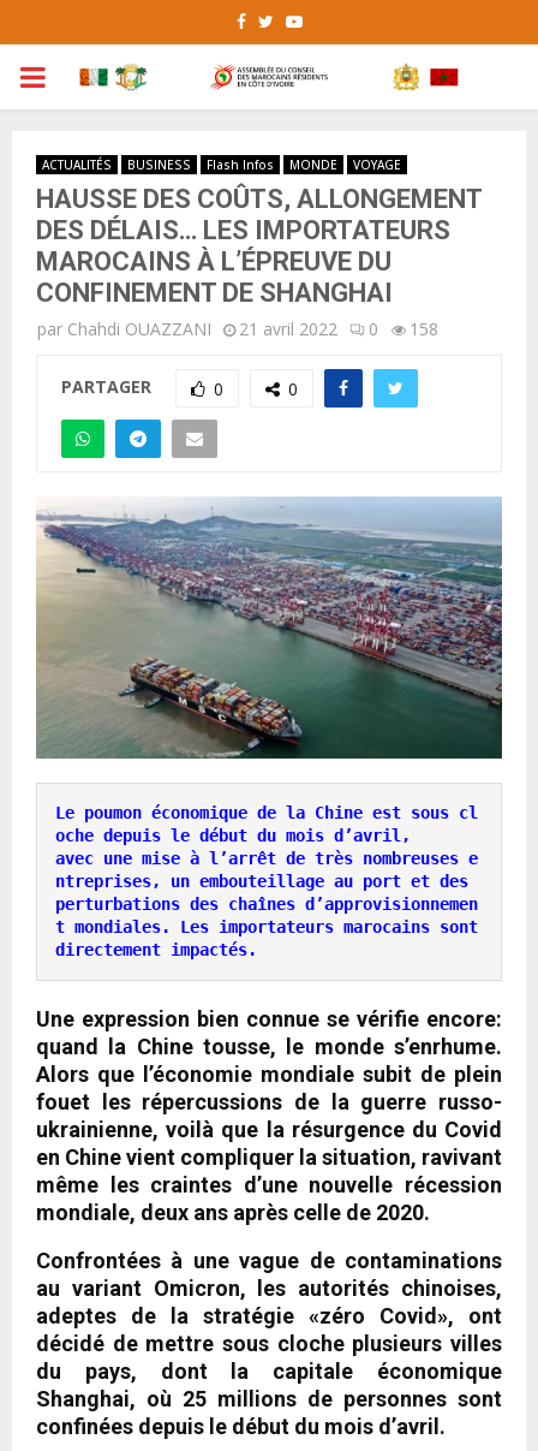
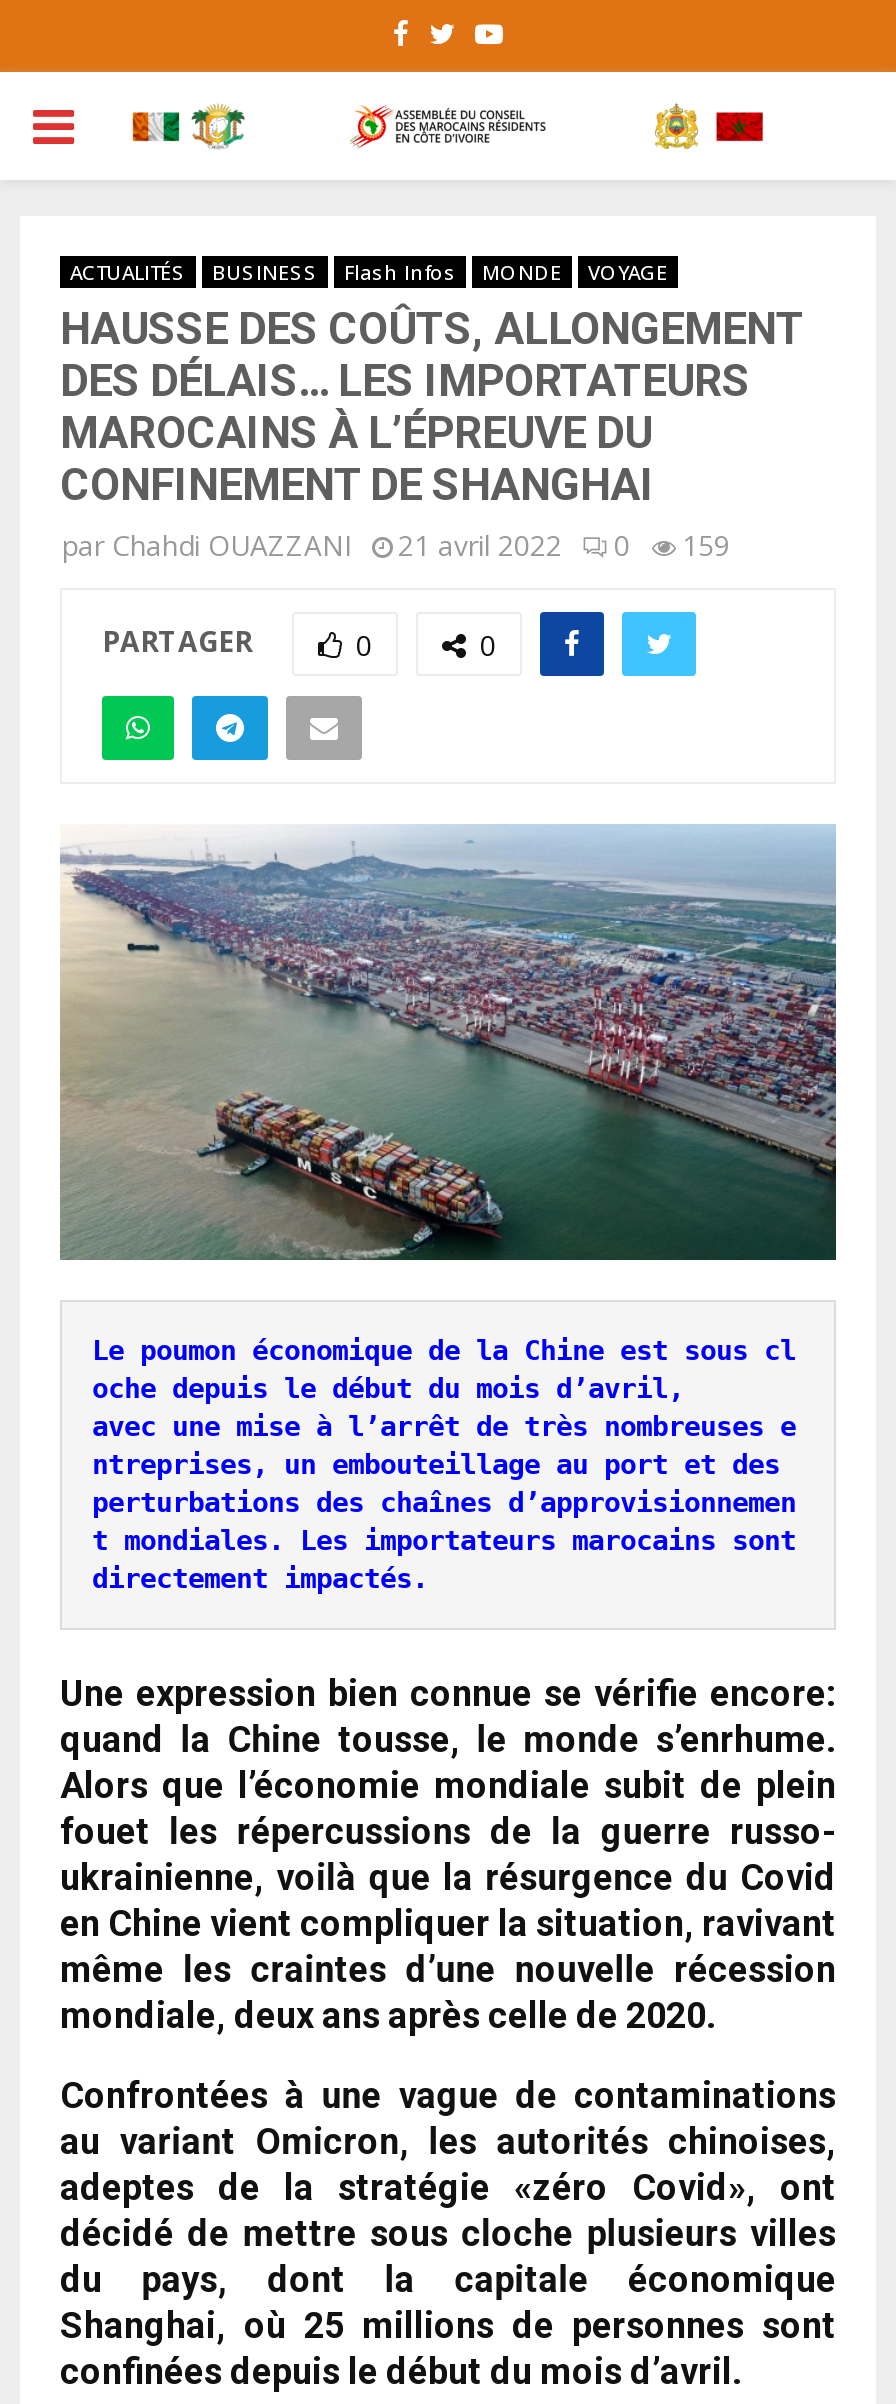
[37,317,438,340] par Chahdi OUAZZANI 21 avril 2022 0 158 -> [62,526,730,564] par Chahdi OUAZZANI 21 avril 2022 0 159

